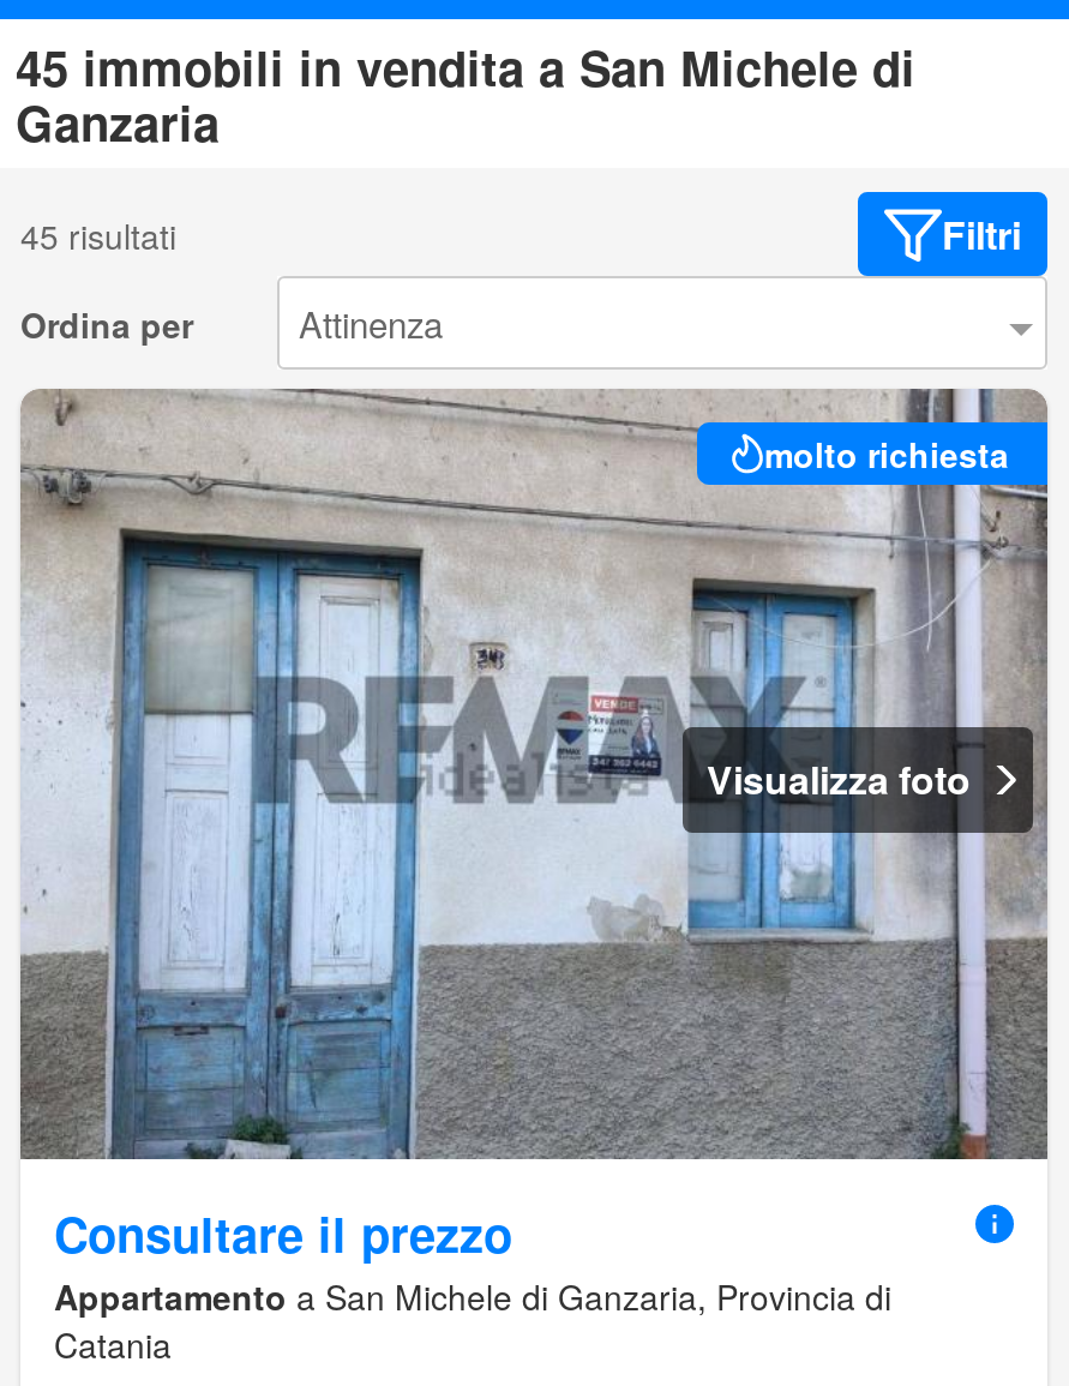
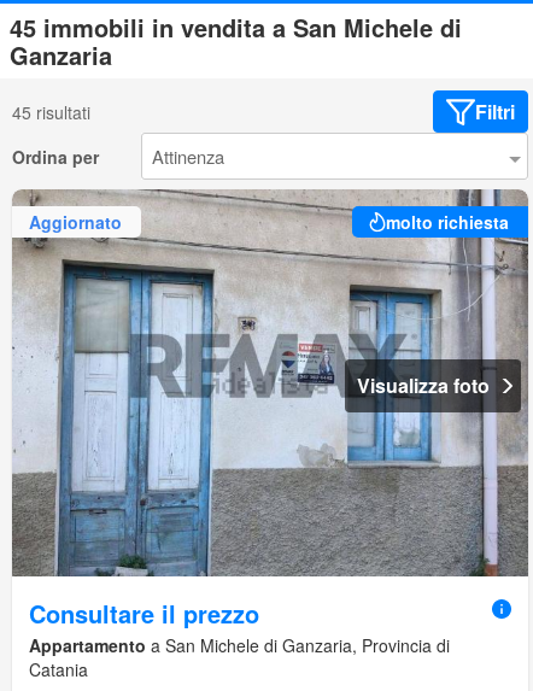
none -> [29,210,122,234] Aggiornato

